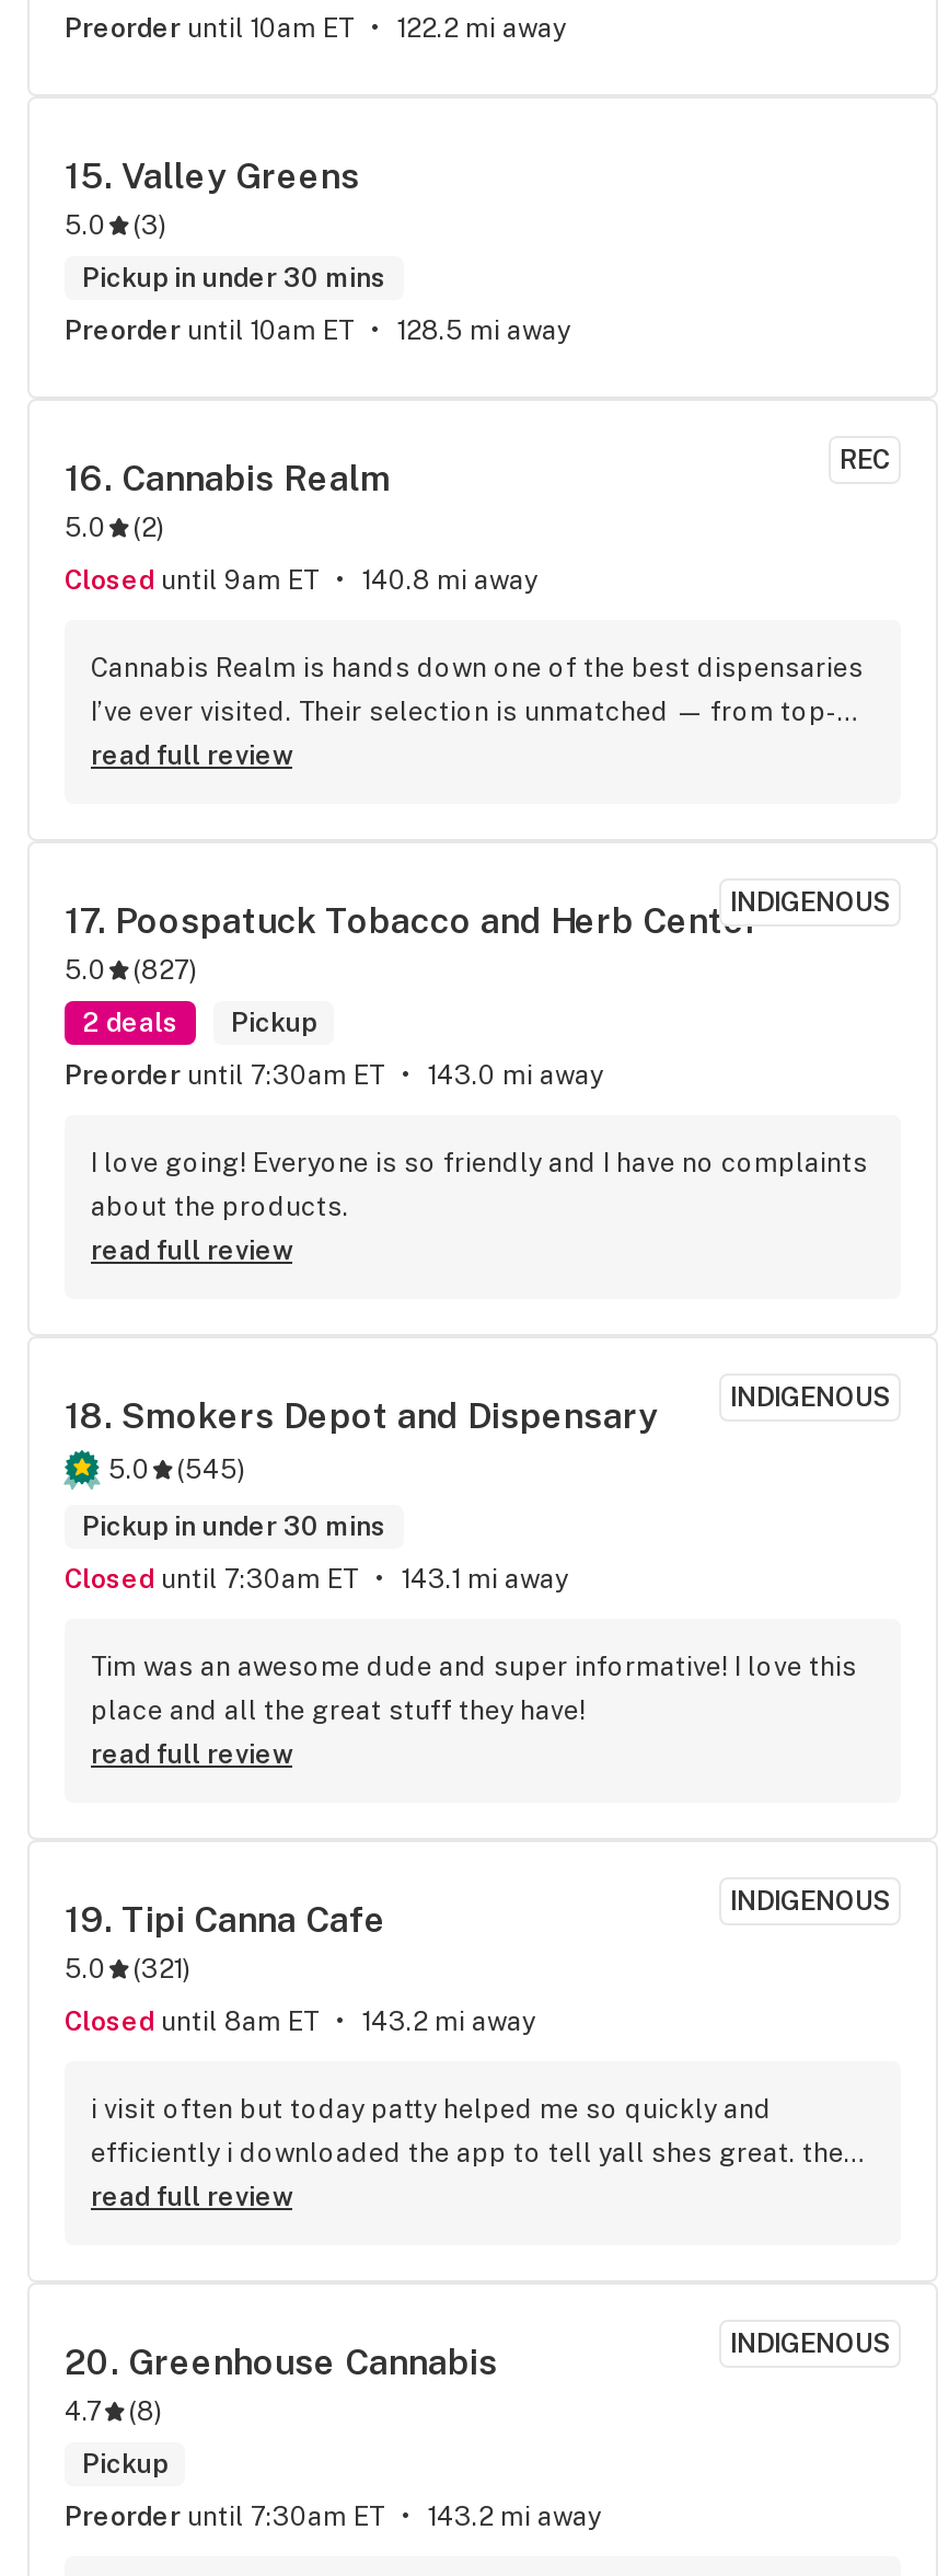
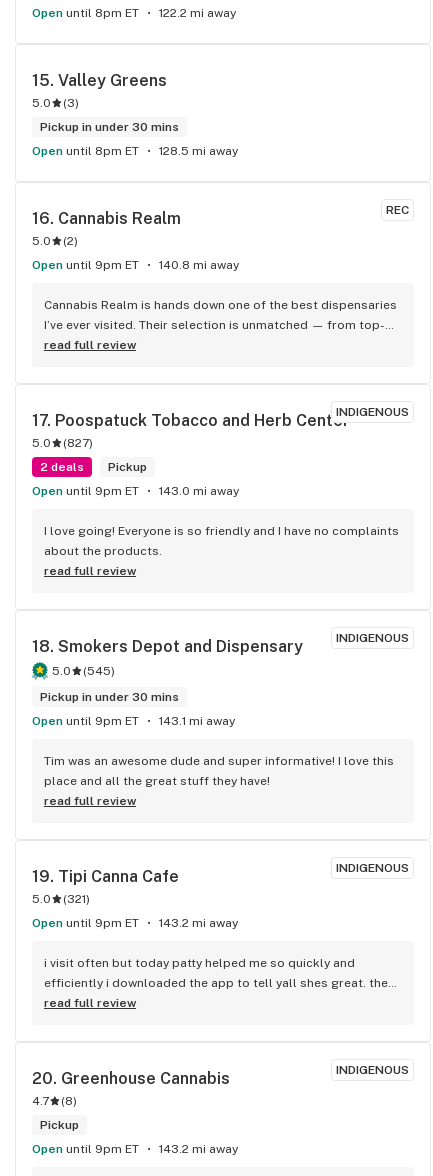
[82,13,354,44] Preorder until 10am ET -> [41,6,139,20] Open until 8pm ET
[82,315,354,346] Preorder until 10am ET -> [41,144,139,158] Open until 8pm ET
[82,565,319,596] Closed until 9am ET -> [41,258,139,272] Open until 9pm ET
[82,1060,384,1091] Preorder until 7:30am ET -> [41,484,139,498] Open until 9pm ET
[82,1564,358,1595] Closed until 7:30am ET -> [41,714,139,728] Open until 9pm ET
[82,2006,319,2037] Closed until 8am ET -> [41,916,139,930] Open until 9pm ET
[82,2502,384,2532] Preorder until 7:30am ET -> [41,1142,139,1156] Open until 9pm ET

